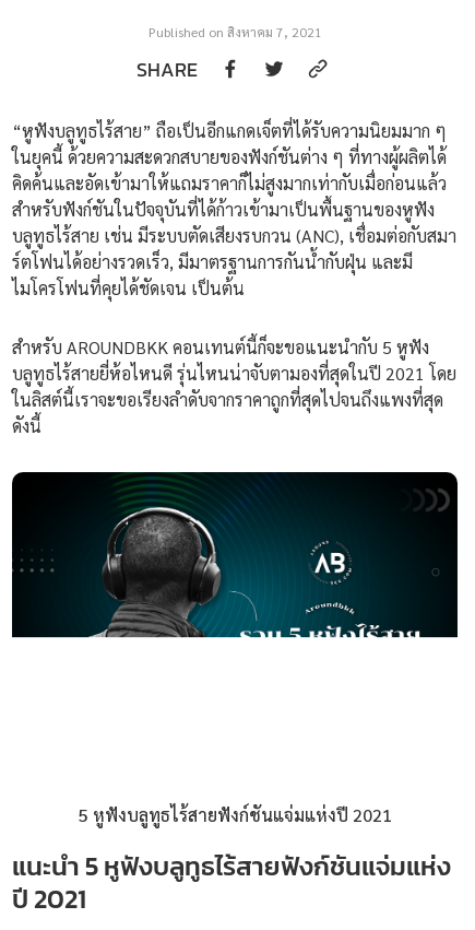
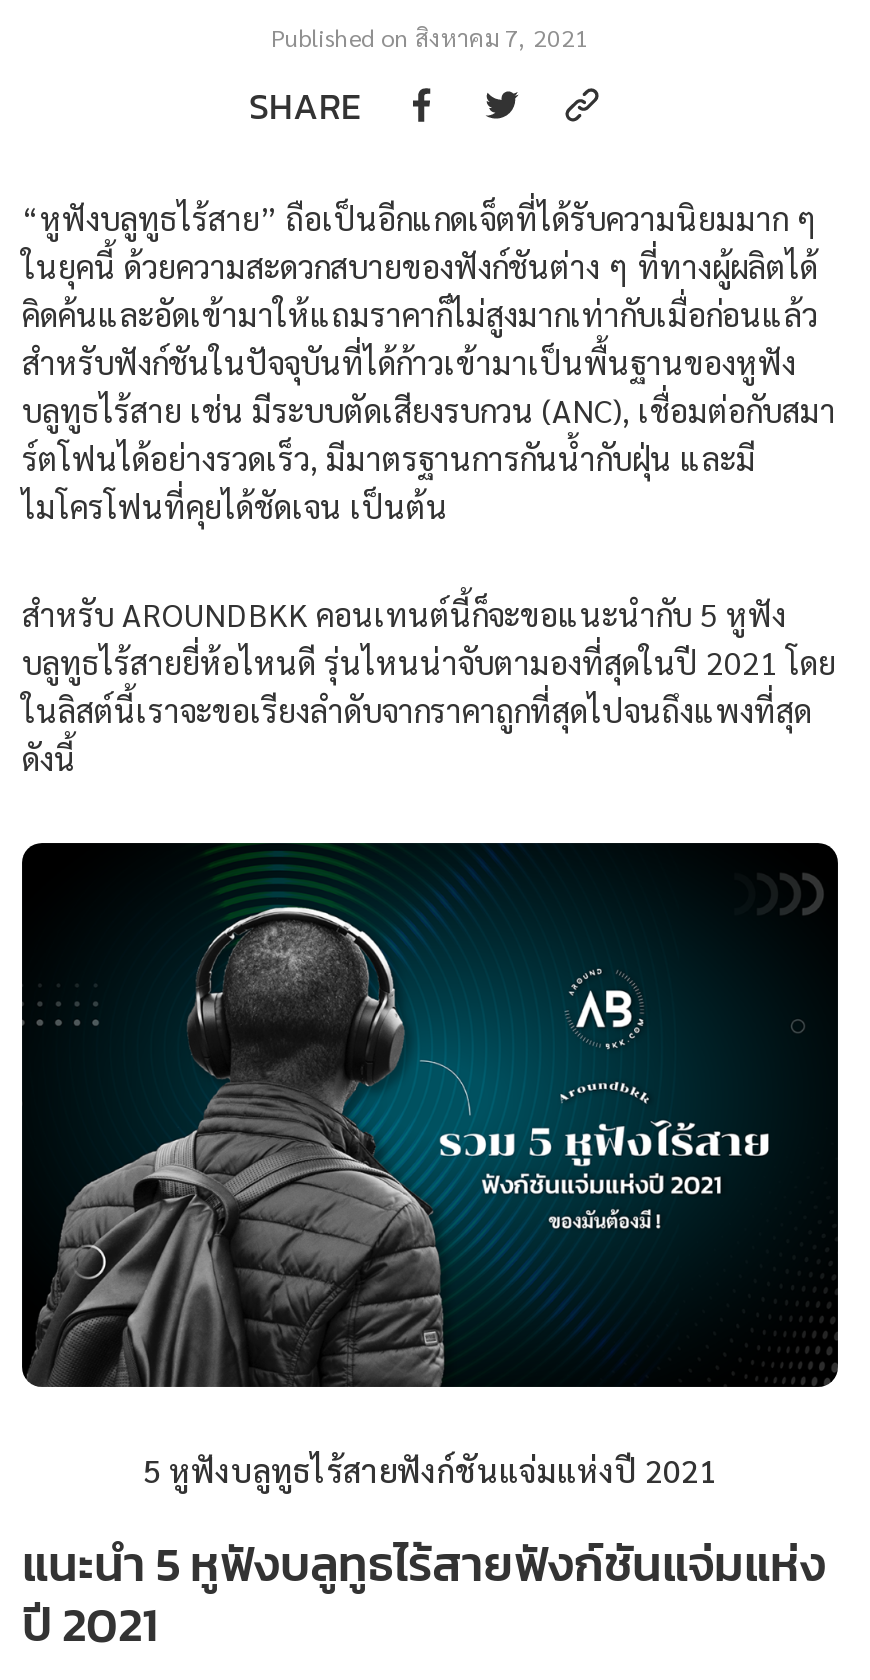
none -> [20,1143,840,1389] [image]

